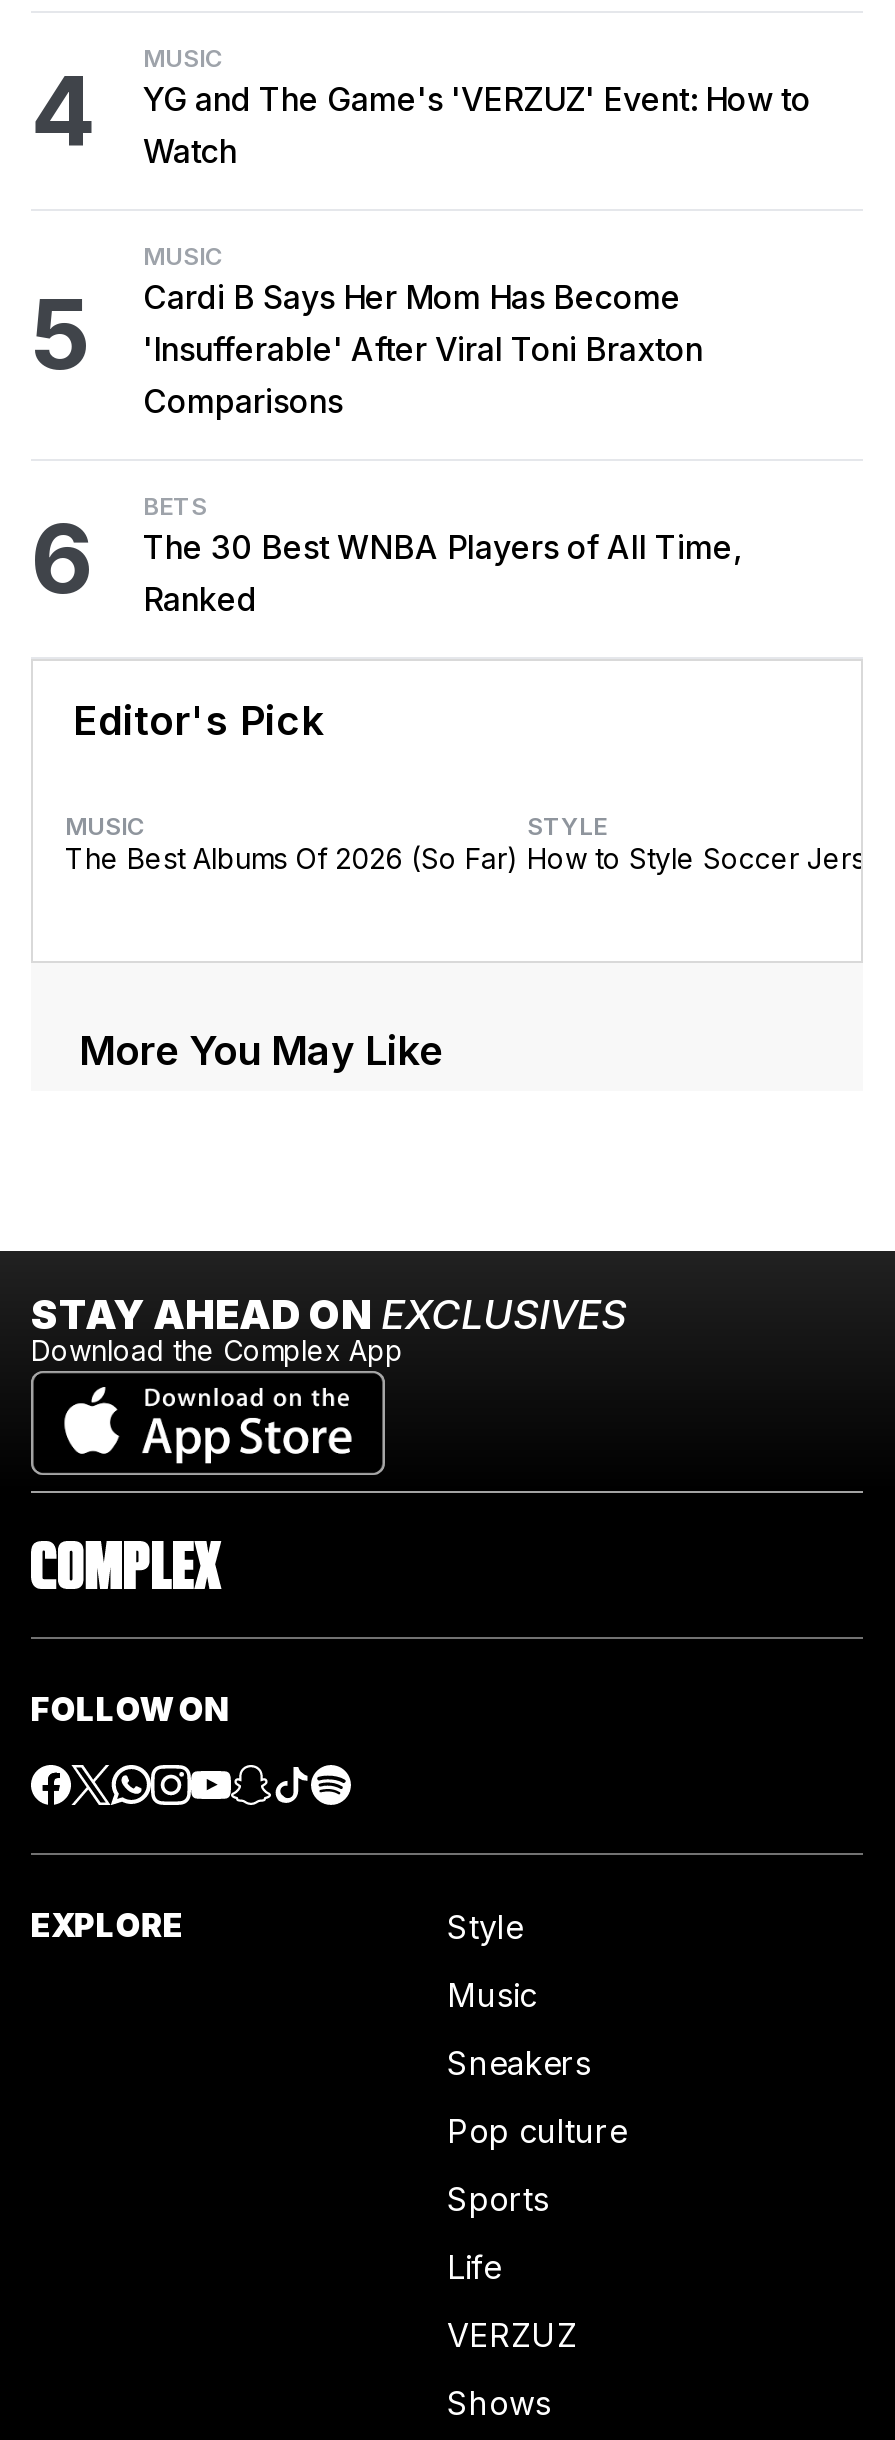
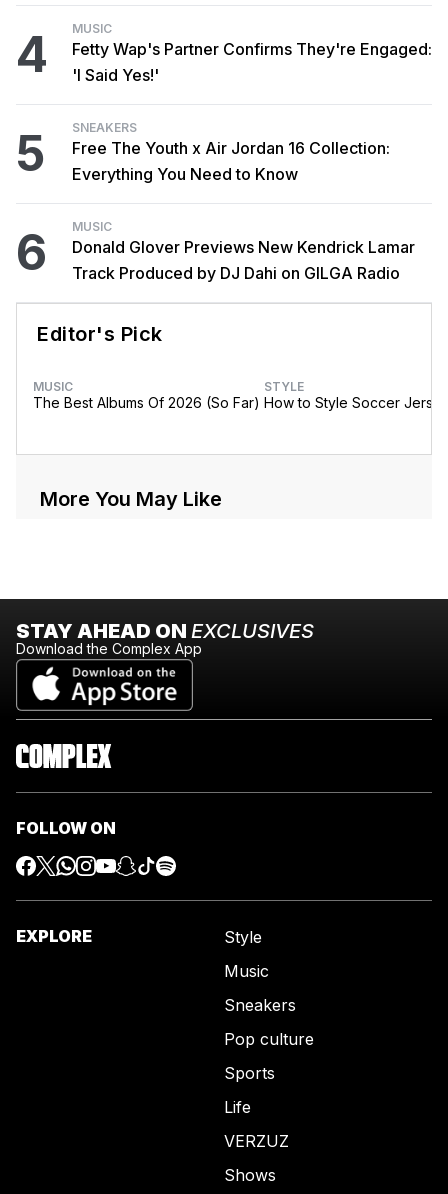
[143,79,811,171] YG and The Game's 'VERZUZ' Event: How to | Watch -> [72,39,432,85] Fetty Wap's Partner Confirms They're Engaged: | 'I Said Yes!'
[143,241,703,421] MUSIC | Cardi B Says Her Mom Has Become | 'Insufferable' After Viral Toni Braxton | Comparisons -> [72,120,390,184] SNEAKERS | Free The Youth x Air Jordan 16 Collection: | Everything You Need to Know
[143,491,743,619] BETS | The 30 Best WNBA Players of All Time, | Ranked -> [72,219,415,283] MUSIC | Donald Glover Previews New Kendrick Lamar | Track Produced by DJ Dahi on GILGA Radio

